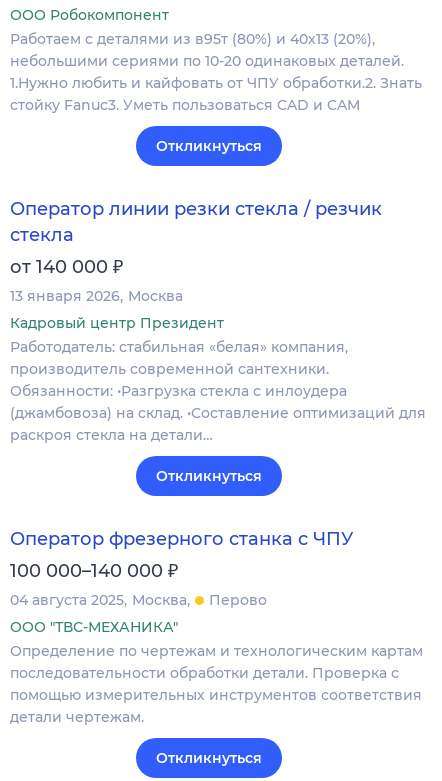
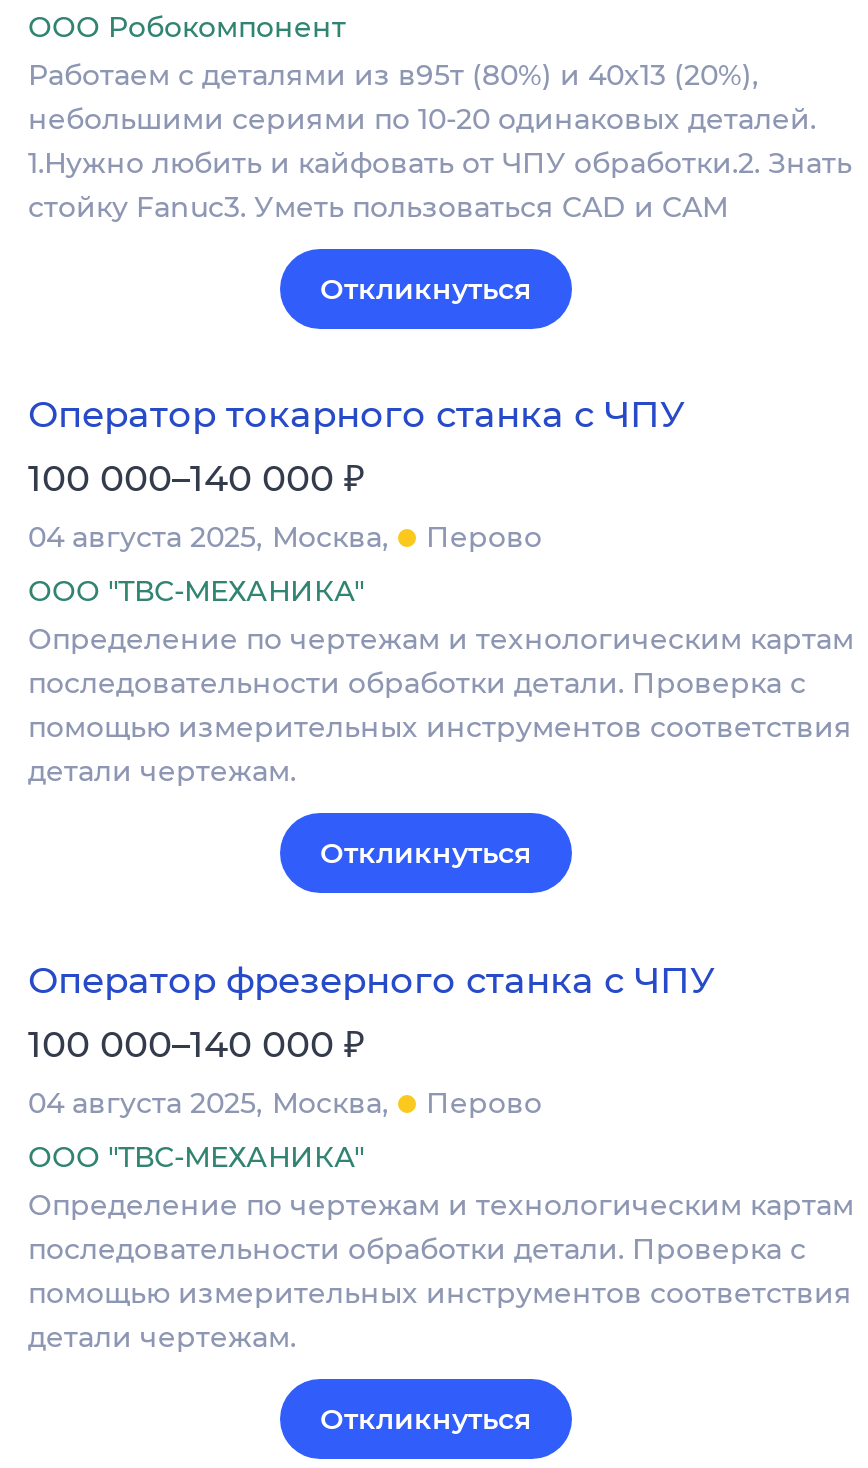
[10,198,382,305] Оператор линии резки стекла / резчик | стекла | от 140 000 ₽ | 13 января 2026 Москва -> [28,394,684,556] Оператор токарного станка с ЧПУ | 100 000–140 000 ₽ | 04 августа 2025 Москва | Перово
[10,314,426,444] Кадровый центр Президент | Работодатель: стабильная «белая» компания, | производитель современной сантехники. | Обязанности: •Разгрузка стекла с инлоудера | (джамбовоза) на склад. •Составление оптимизаций для | раскроя стекла на детали… -> [28,574,854,790] ООО "ТВС-МЕХАНИКА" | Определение по чертежам и технологическим картам | последовательности обработки детали. Проверка с | помощью измерительных инструментов соответствия | детали чертежам.

